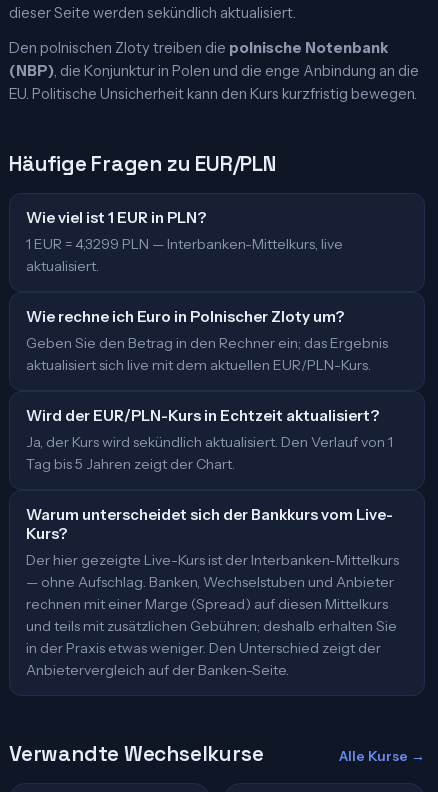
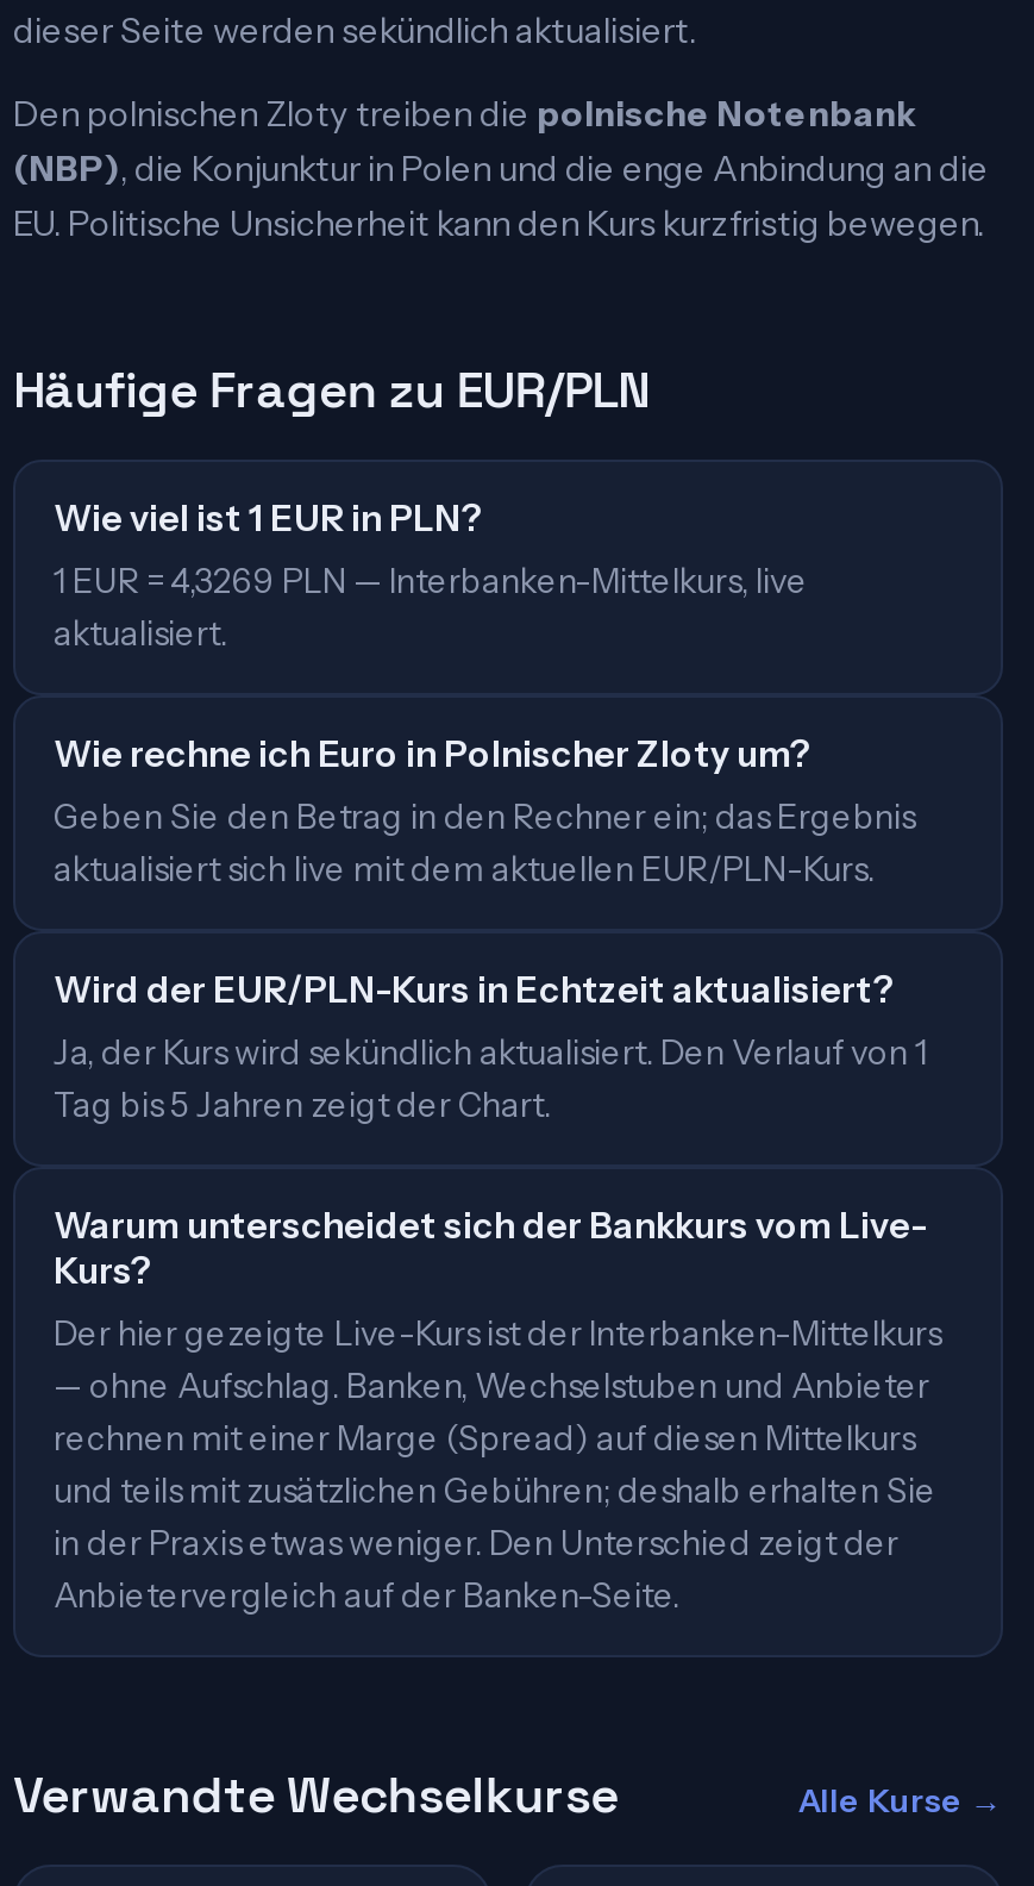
[26,235,343,253] 1 EUR = 4,3299 PLN — Interbanken-Mittelkurs, live -> [54,560,808,602] 1 EUR = 4,3269 PLN — Interbanken-Mittelkurs, live

